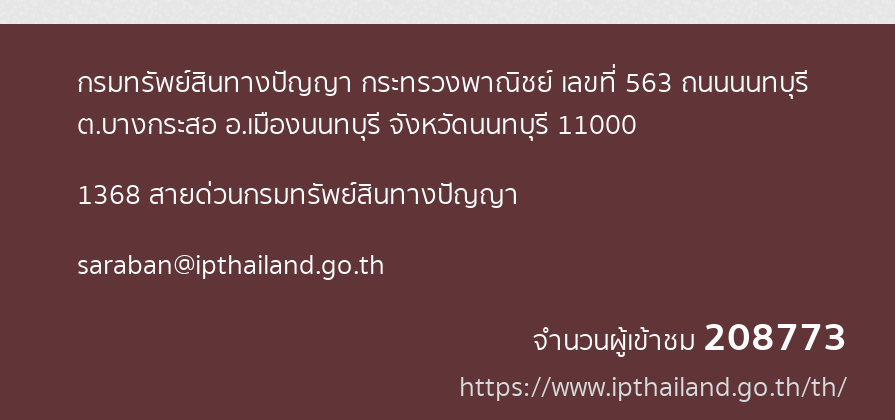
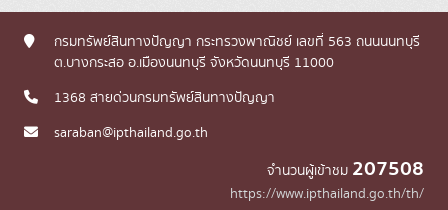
[533,306,847,370] จำนวนผู้เข้าชม208773 -> [267,153,424,185] จำนวนผู้เข้าชม207508

